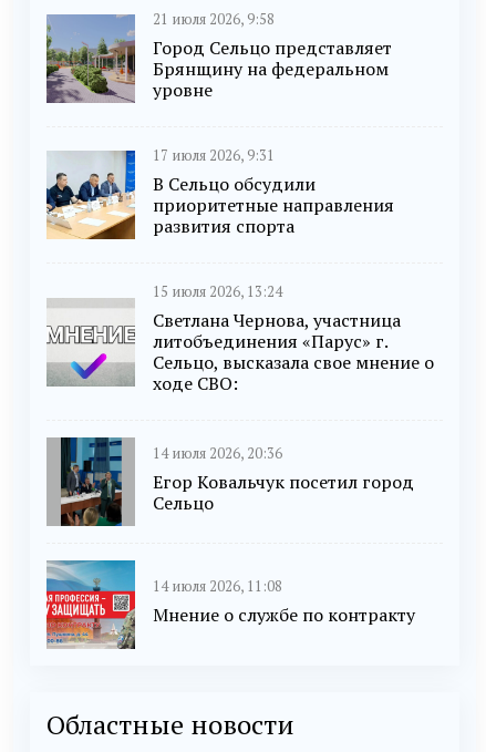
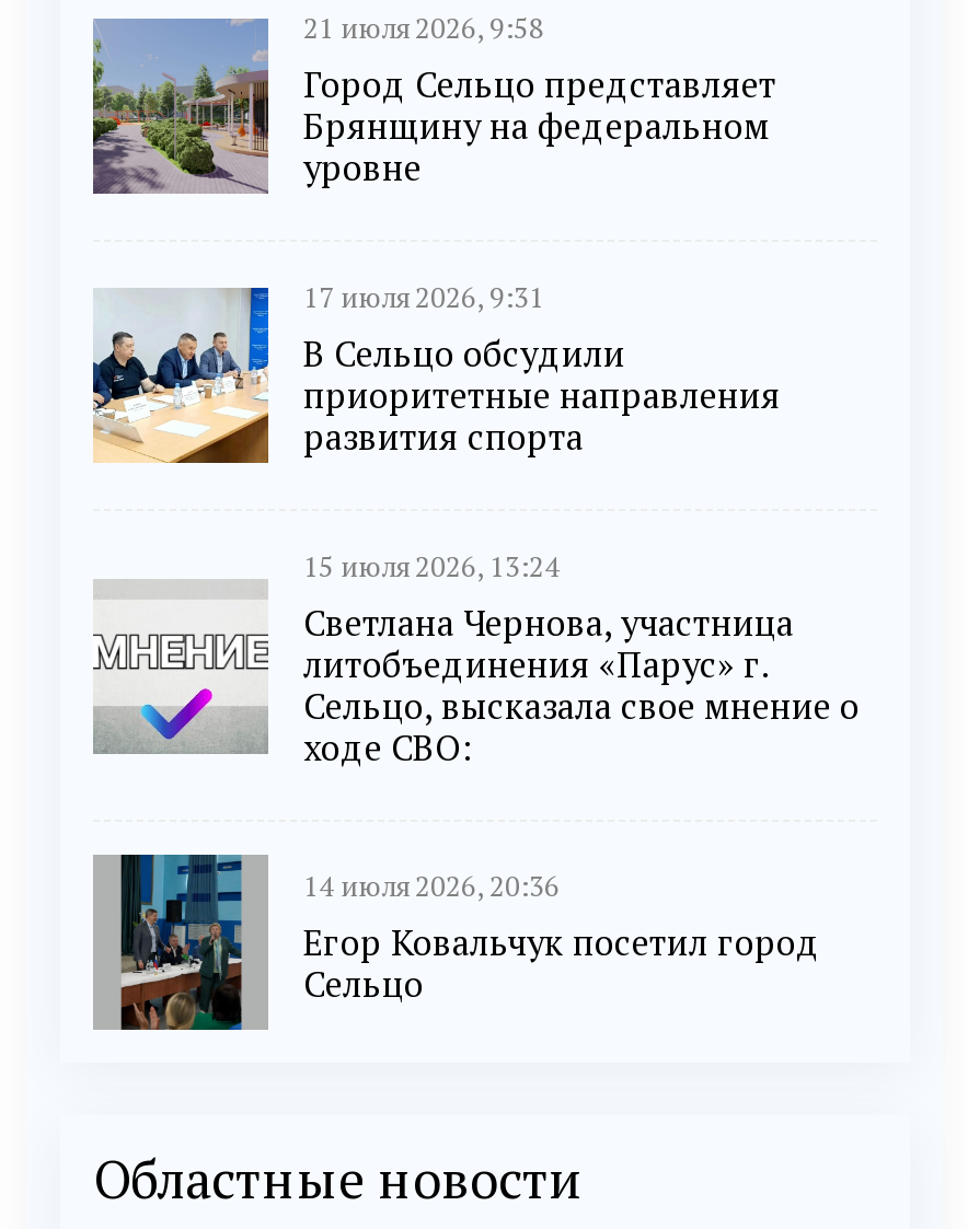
[45,559,415,650] [image] | 14 июля 2026, 11:08 | Мнение о службе по контракту -> none

